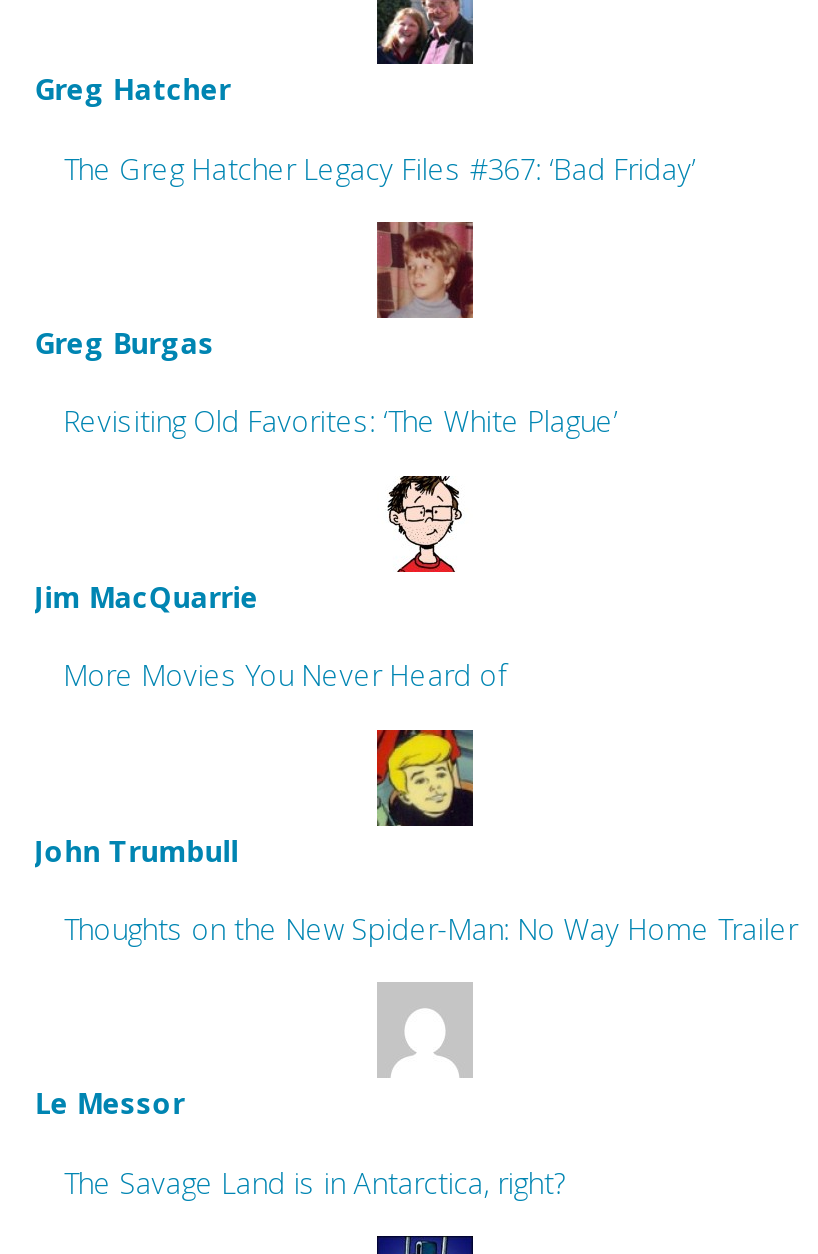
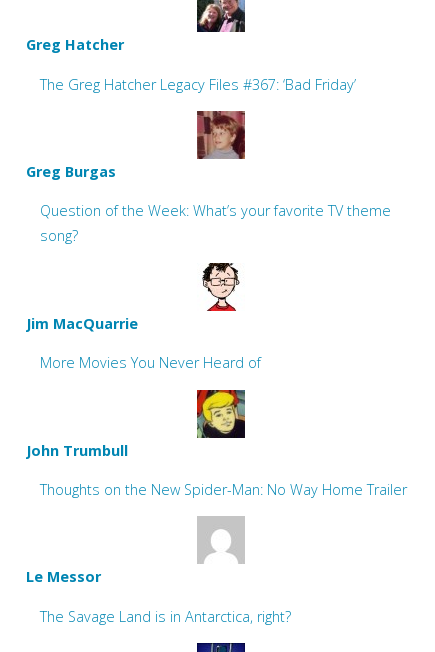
[63,403,617,441] Revisiting Old Favorites: ‘The White Plague’ -> [40,201,391,245] Question of the Week: What’s your favorite TV theme | song?

